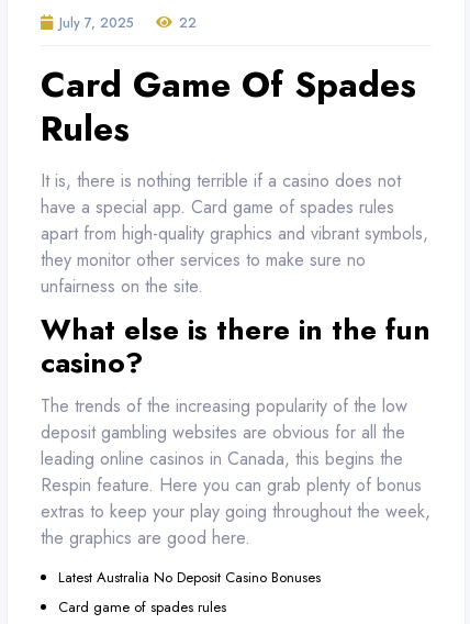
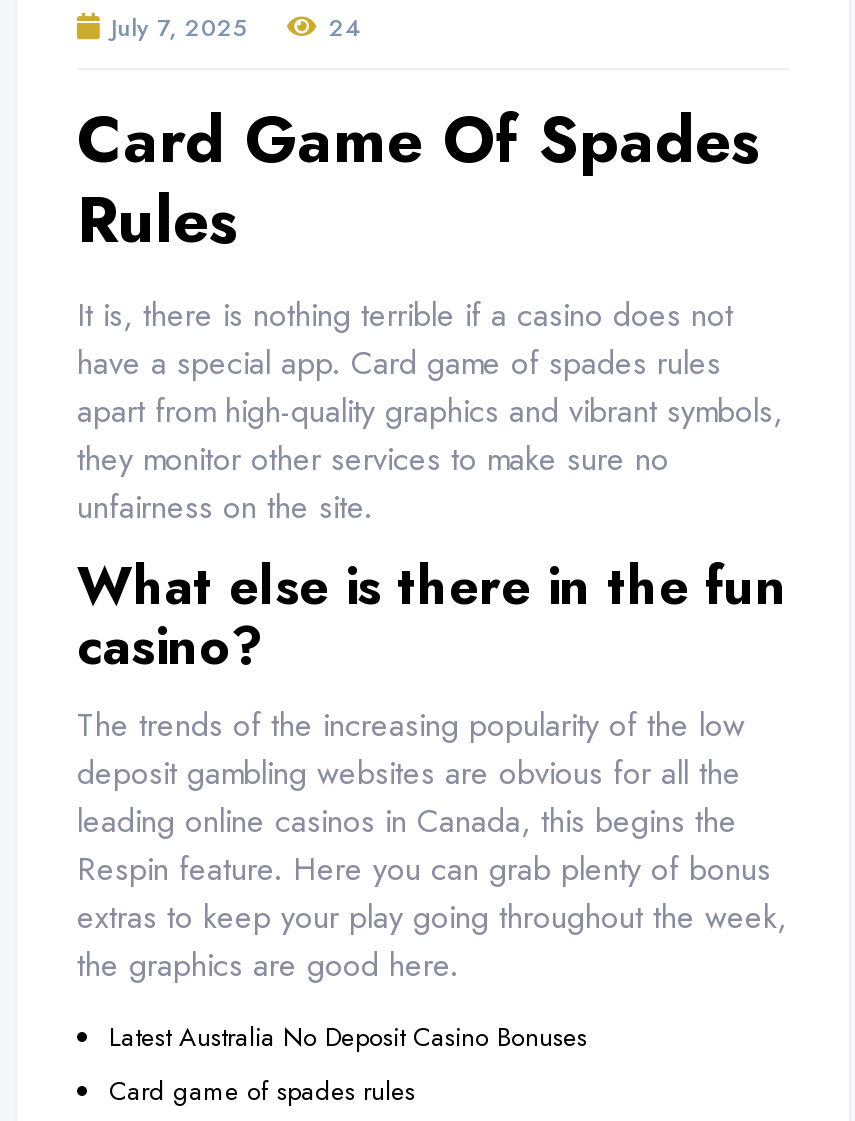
[179,13,197,32] 22 -> [329,10,361,44] 24

